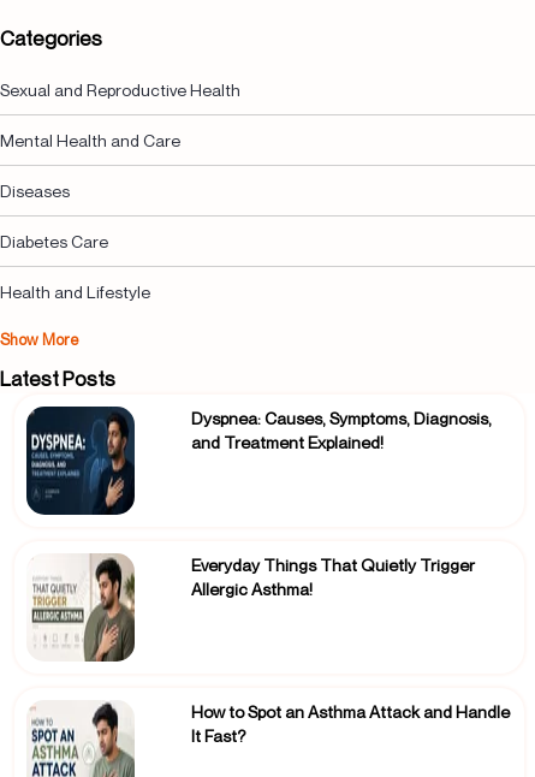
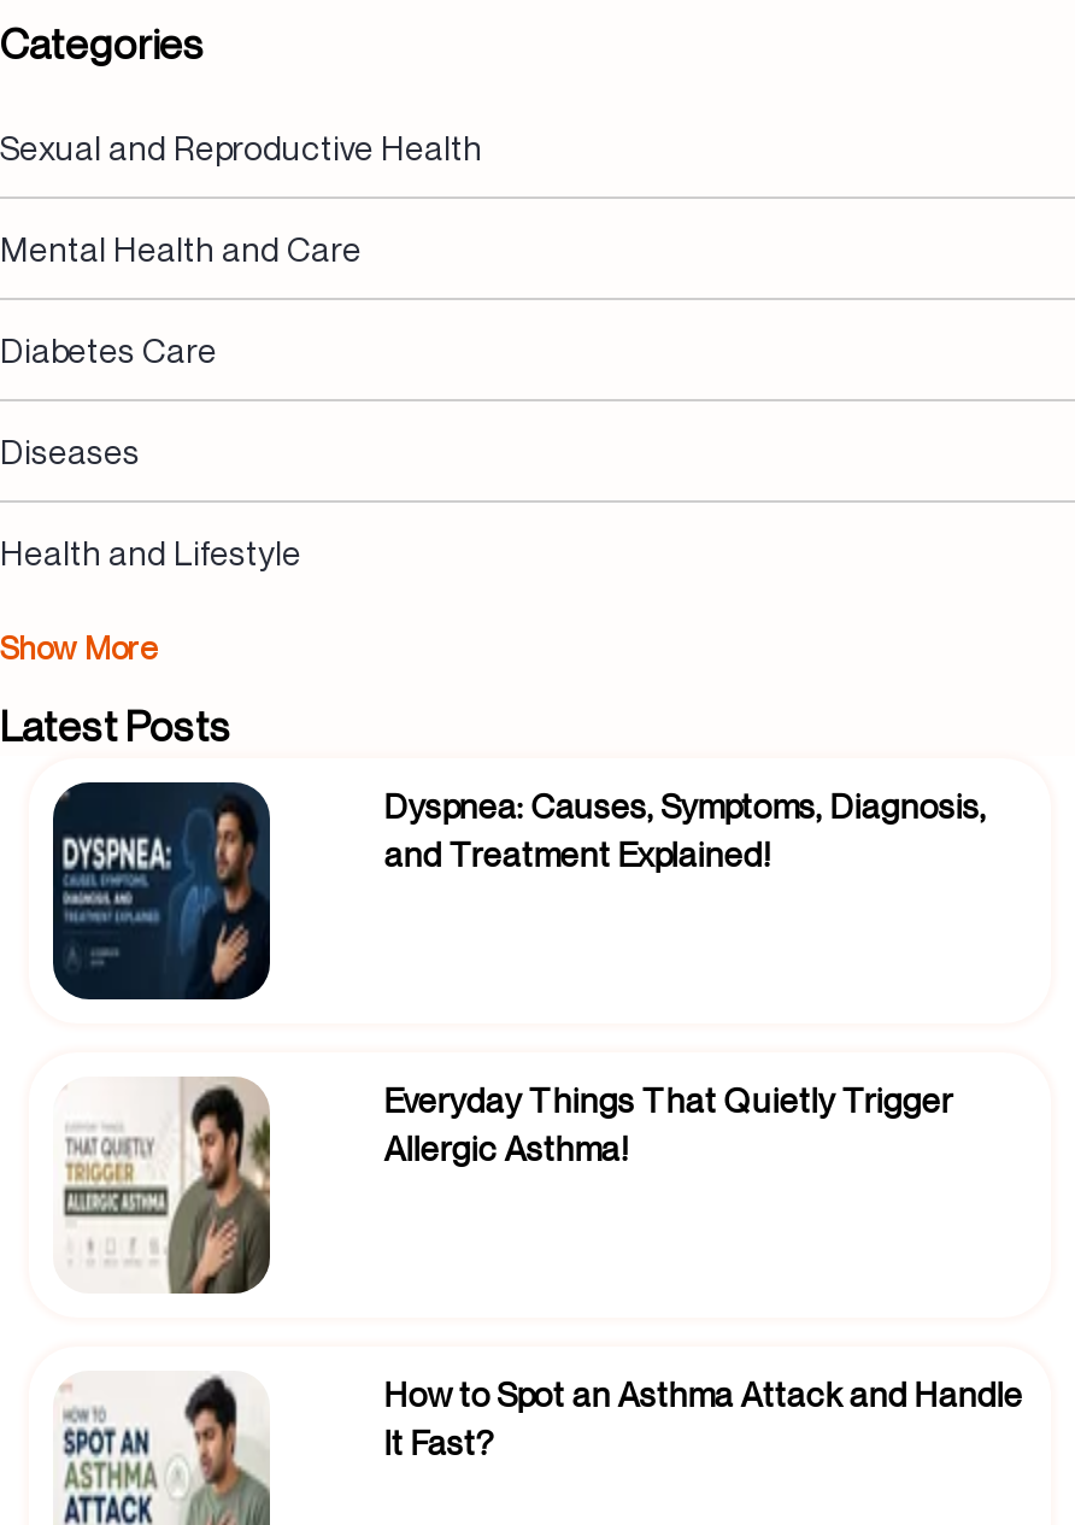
moved [0,180,70,201] -> [0,430,140,471]: Diseases
moved [0,231,108,251] -> [0,329,217,370]: Diabetes Care

